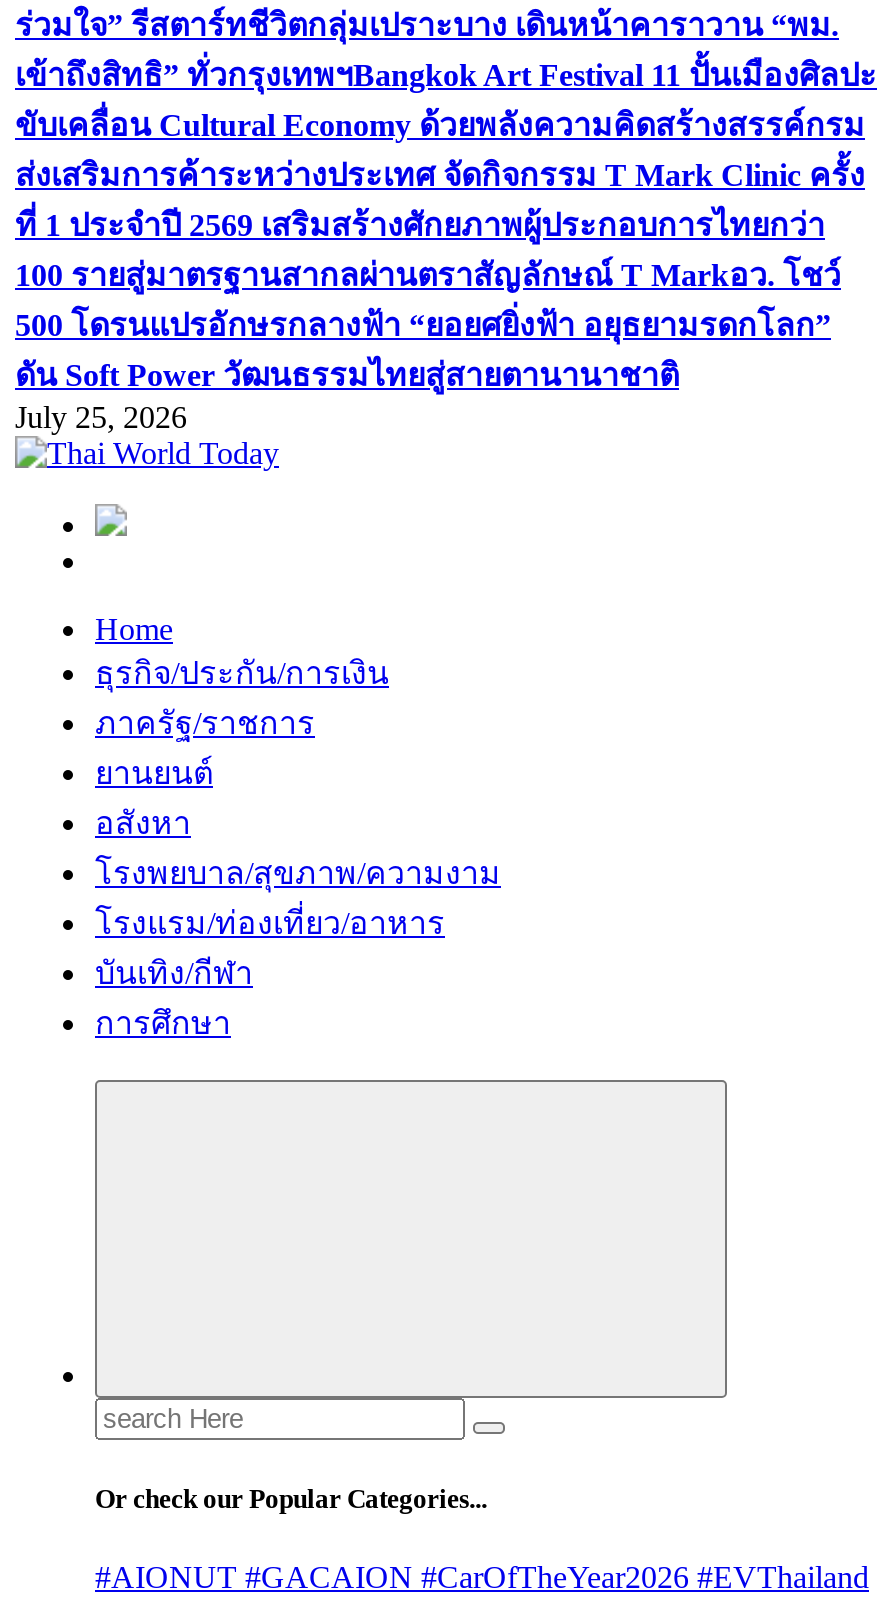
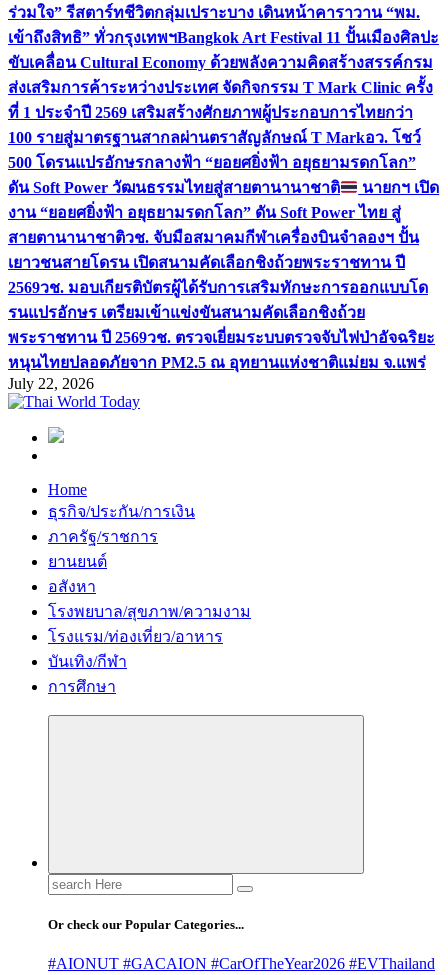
[15,400,187,434] July 25, 2026 -> [8,179,439,392] นายกฯ เปิด | งาน “ยอยศยิ่งฟ้า อยุธยามรดกโลก” ดัน Soft Power ไทย สู่ | สายตานานาชาติวช. จับมือสมาคมกีฬาเครื่องบินจำลองฯ ปั้น | เยาวชนสายโดรน เปิดสนามคัดเลือกชิงถ้วยพระราชทาน ปี | 2569วช. มอบเกียรติบัตรผู้ได้รับการเสริมทักษะการออกแบบโด | รนแปรอักษร เตรียมเข้าแข่งขันสนามคัดเลือกชิงถ้วย | พระราชทาน ปี 2569วช. ตรวจเยี่ยมระบบตรวจจับไฟป่าอัจฉริยะ | หนุนไทยปลอดภัยจาก PM2.5 ณ อุทยานแห่งชาติแม่ยม จ.แพร่ | July 22, 2026

